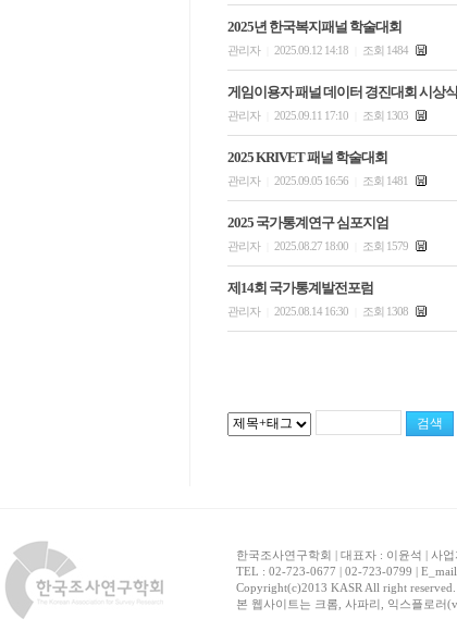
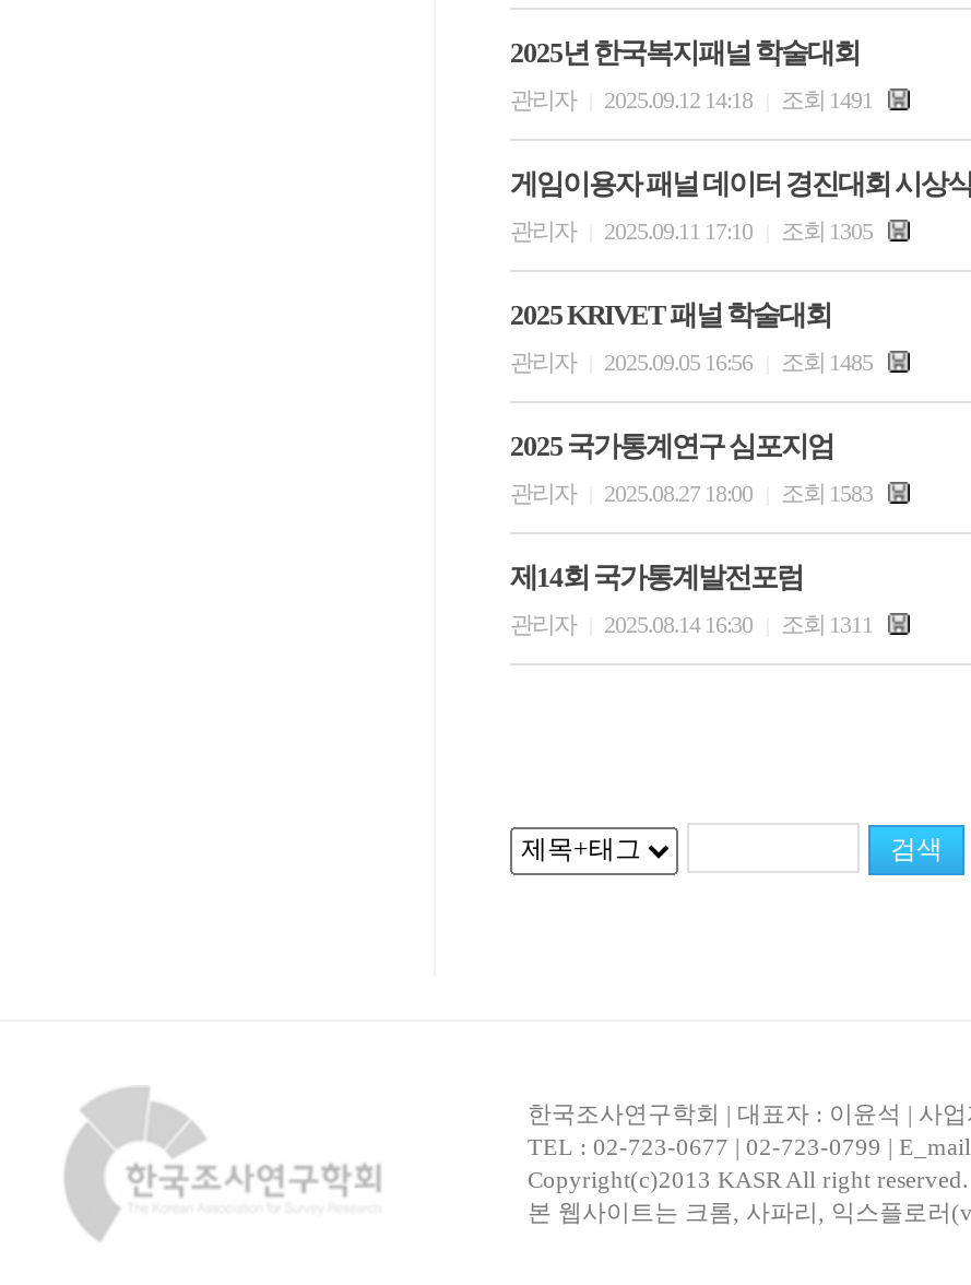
[227,44,410,57] 관리자 2025.09.12 14:18 조회 1484 -> [510,86,877,113] 관리자 2025.09.12 14:18 조회 1491
[227,109,410,122] 관리자 2025.09.11 17:10 조회 1303 -> [510,217,877,244] 관리자 2025.09.11 17:10 조회 1305
[227,174,410,187] 관리자 2025.09.05 16:56 조회 1481 -> [510,349,877,375] 관리자 2025.09.05 16:56 조회 1485
[227,239,410,252] 관리자 2025.08.27 18:00 조회 1579 -> [510,480,877,506] 관리자 2025.08.27 18:00 조회 1583
[227,305,410,318] 관리자 2025.08.14 16:30 조회 1308 -> [510,611,877,637] 관리자 2025.08.14 16:30 조회 1311

